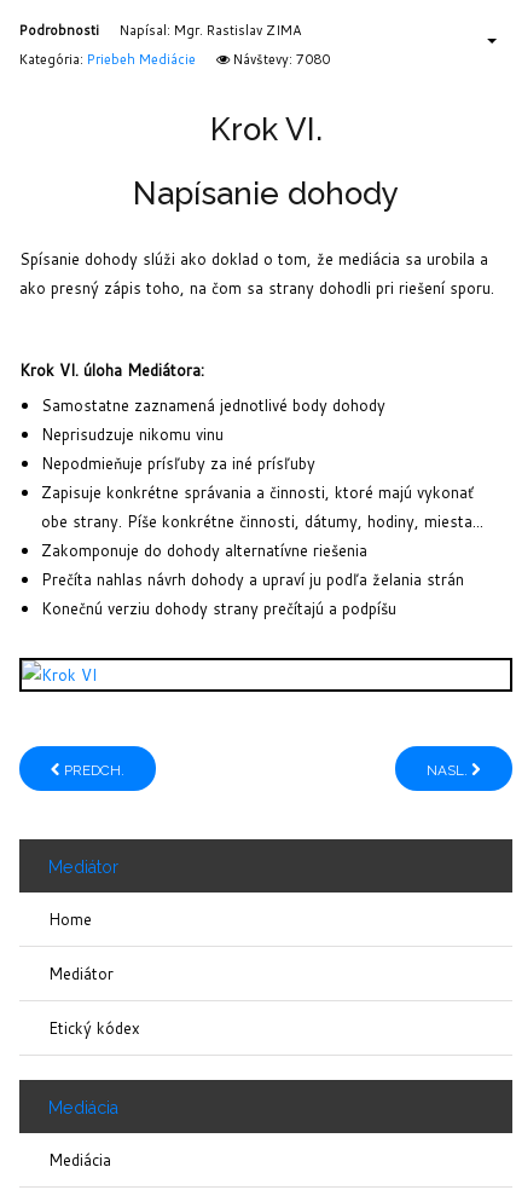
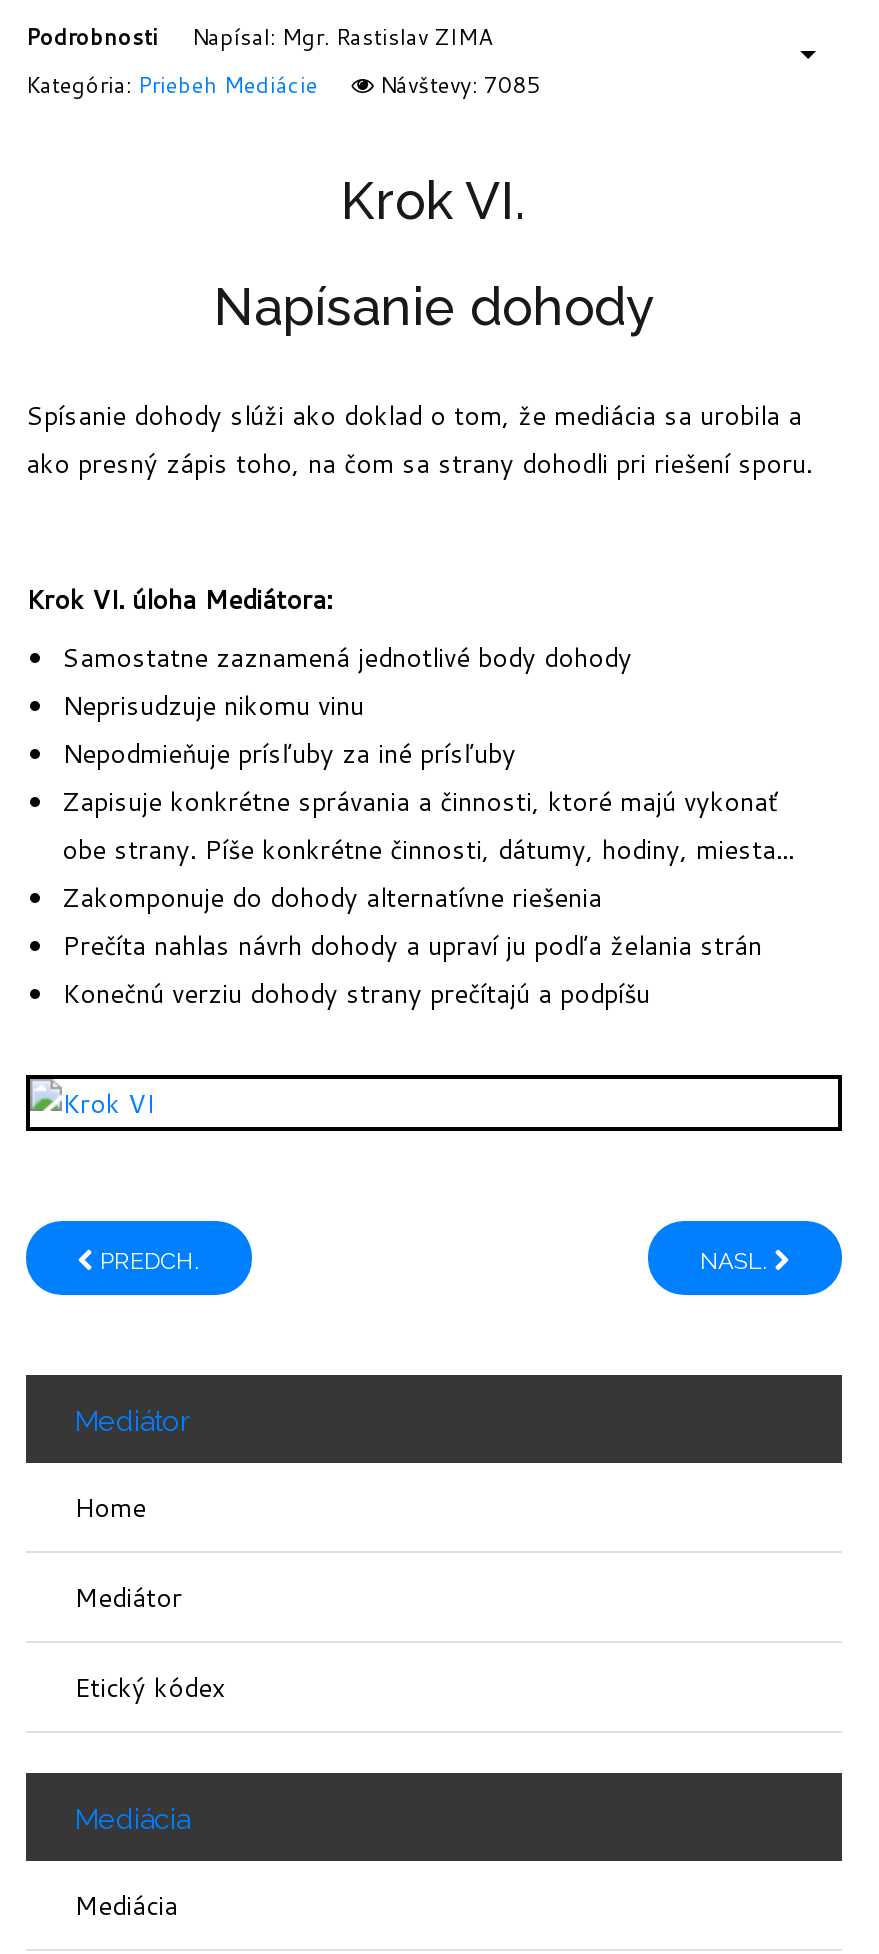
[19,50,330,69] Kategória: Priebeh Mediácie Návštevy: 7080 -> [26,69,540,101] Kategória: Priebeh Mediácie Návštevy: 7085

